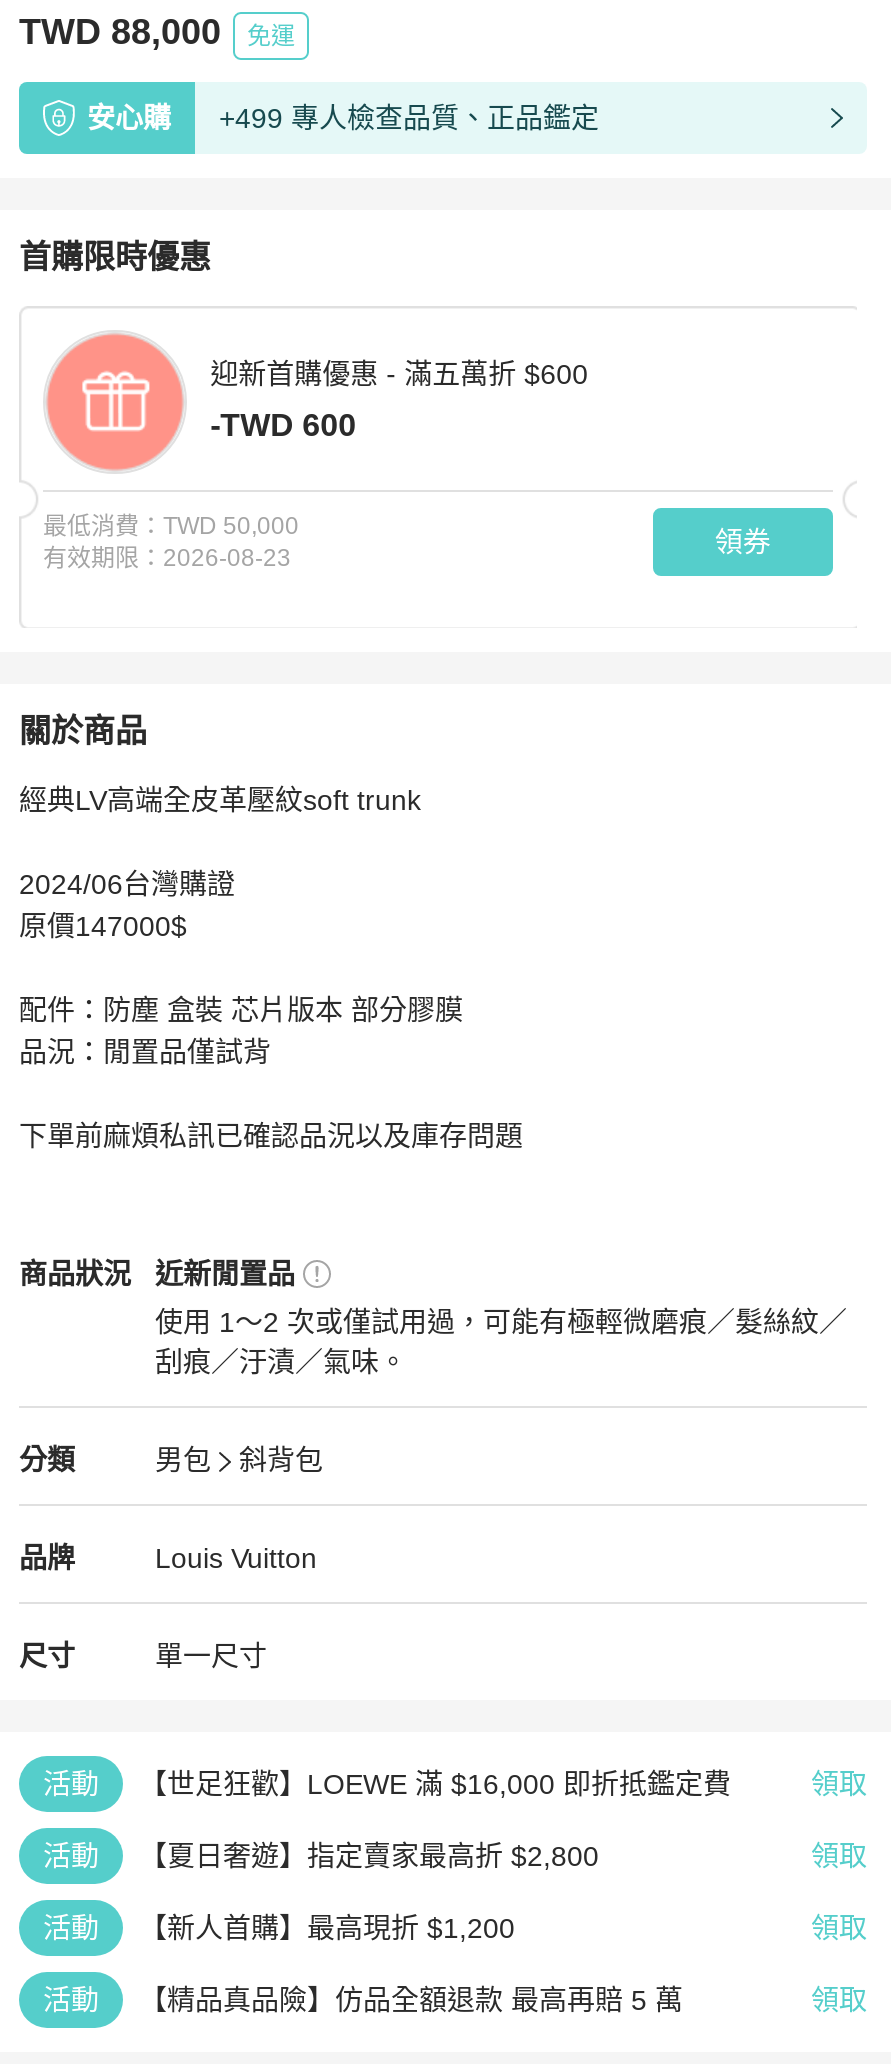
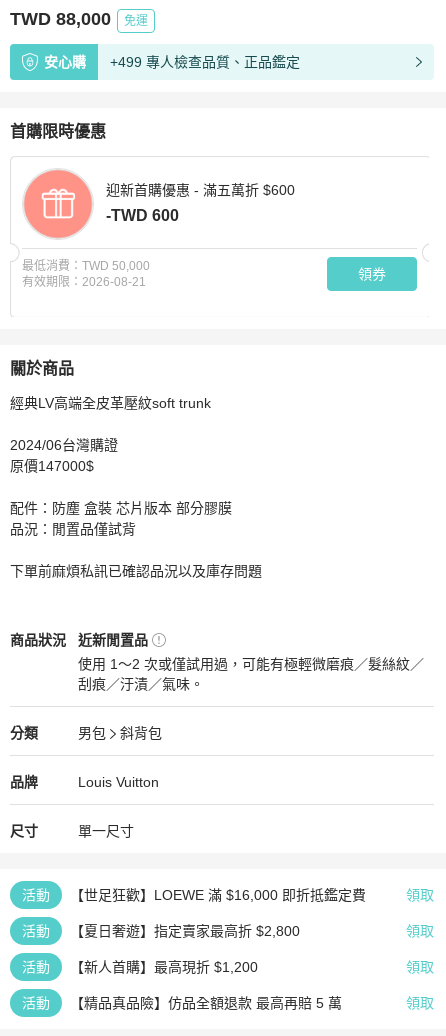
[43,544,291,572] 有效期限：2026-08-23 -> [22,275,146,289] 有效期限：2026-08-21

